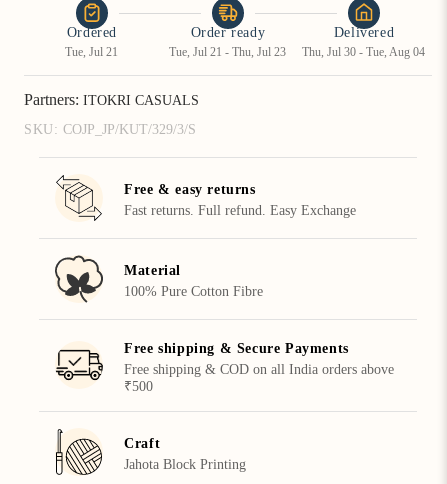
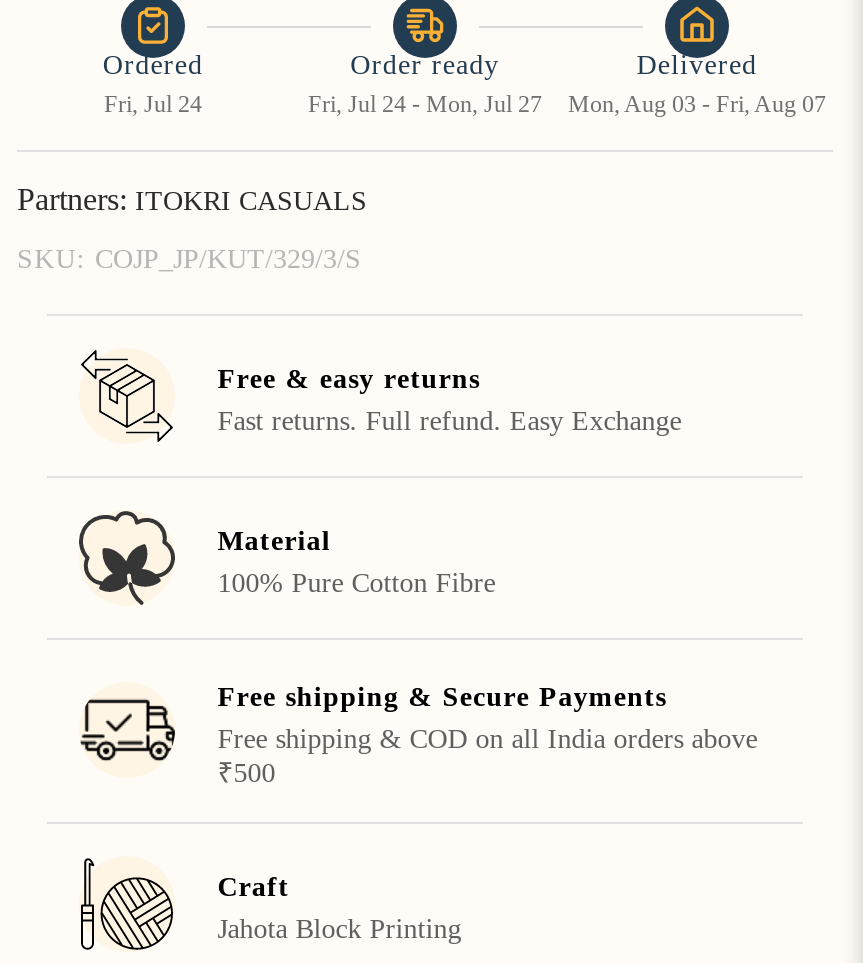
[65,45,118,59] Tue, Jul 21 -> [104,90,202,118] Fri, Jul 24
[169,45,286,59] Tue, Jul 21 - Thu, Jul 23 -> [308,90,542,118] Fri, Jul 24 - Mon, Jul 27
[302,45,425,59] Thu, Jul 30 - Tue, Aug 04 -> [568,90,826,118] Mon, Aug 03 - Fri, Aug 07

